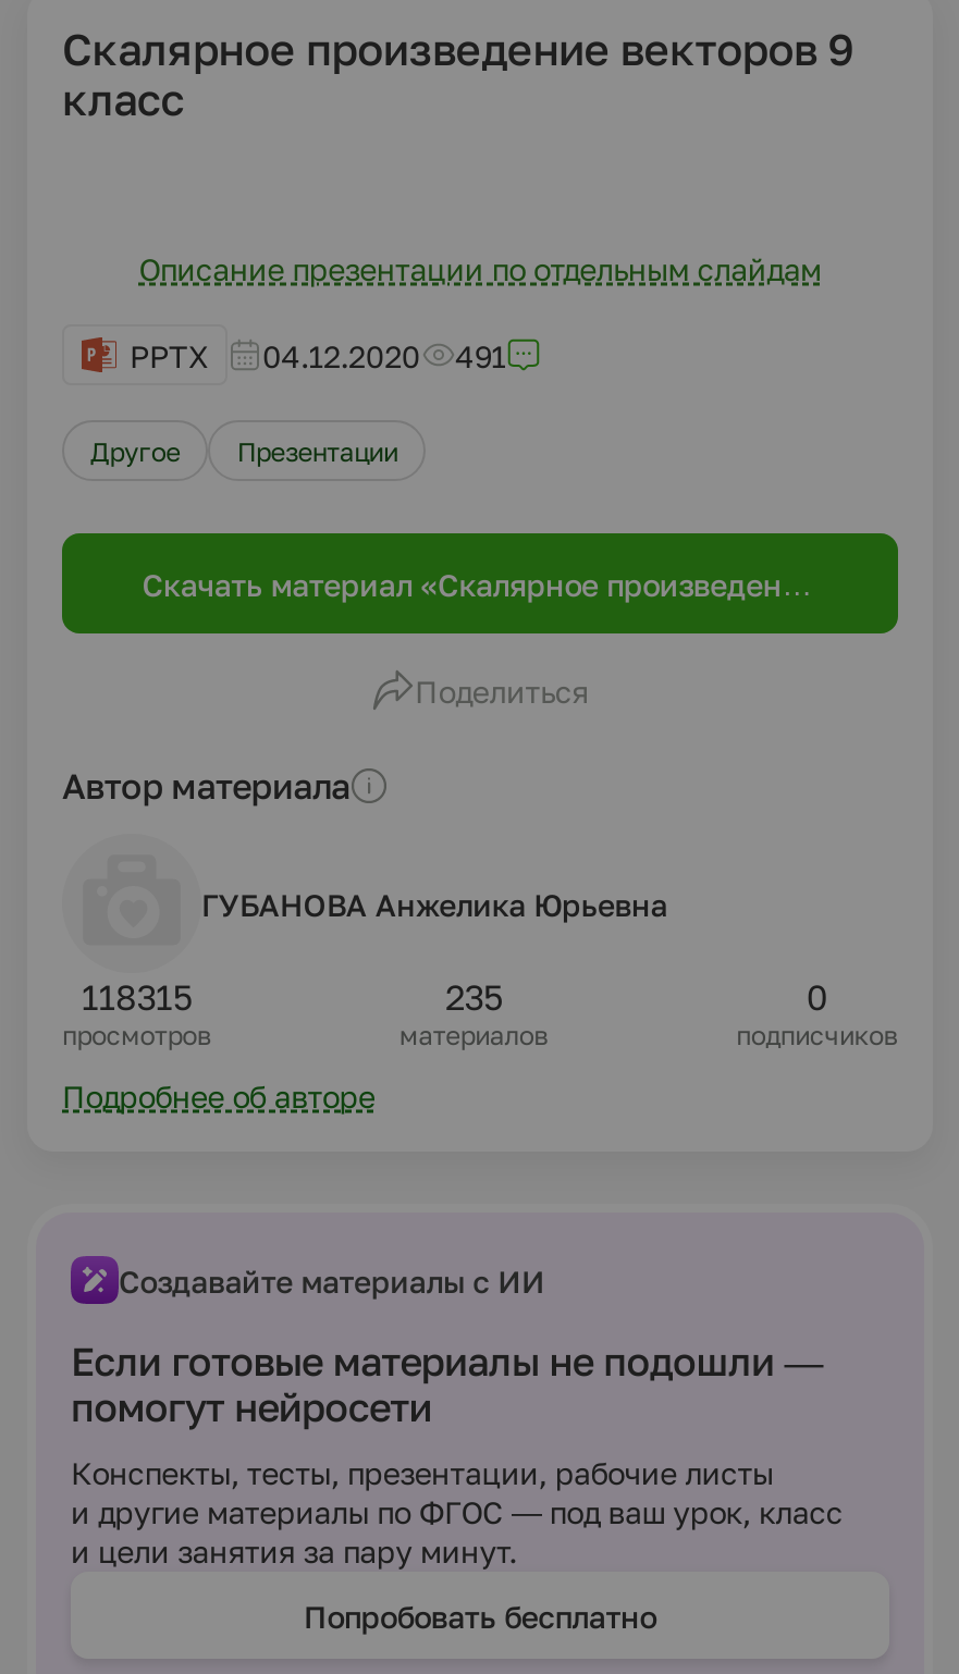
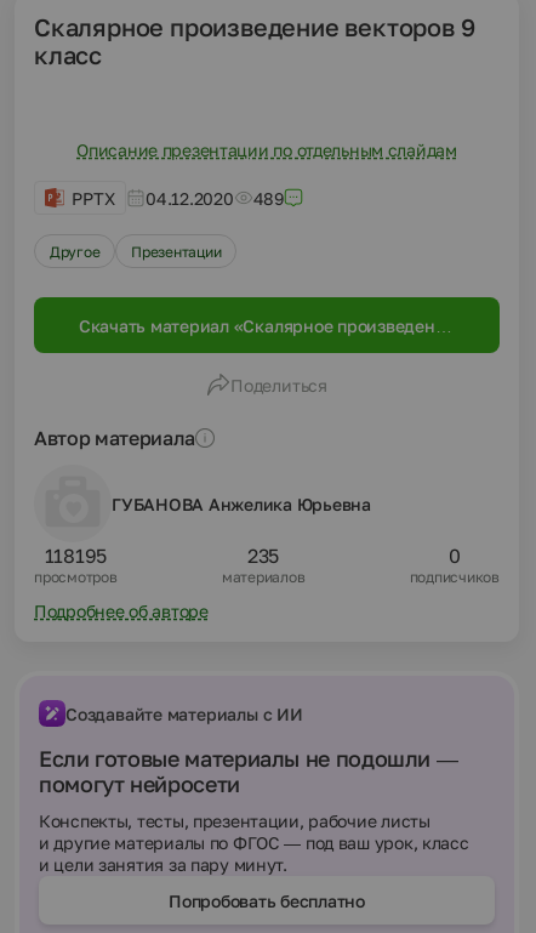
[130,336,506,373] PPTX 04.12.2020 491 -> [72,187,284,208] PPTX 04.12.2020 489
[82,975,192,1019] 118315 -> [44,544,107,568] 118195

